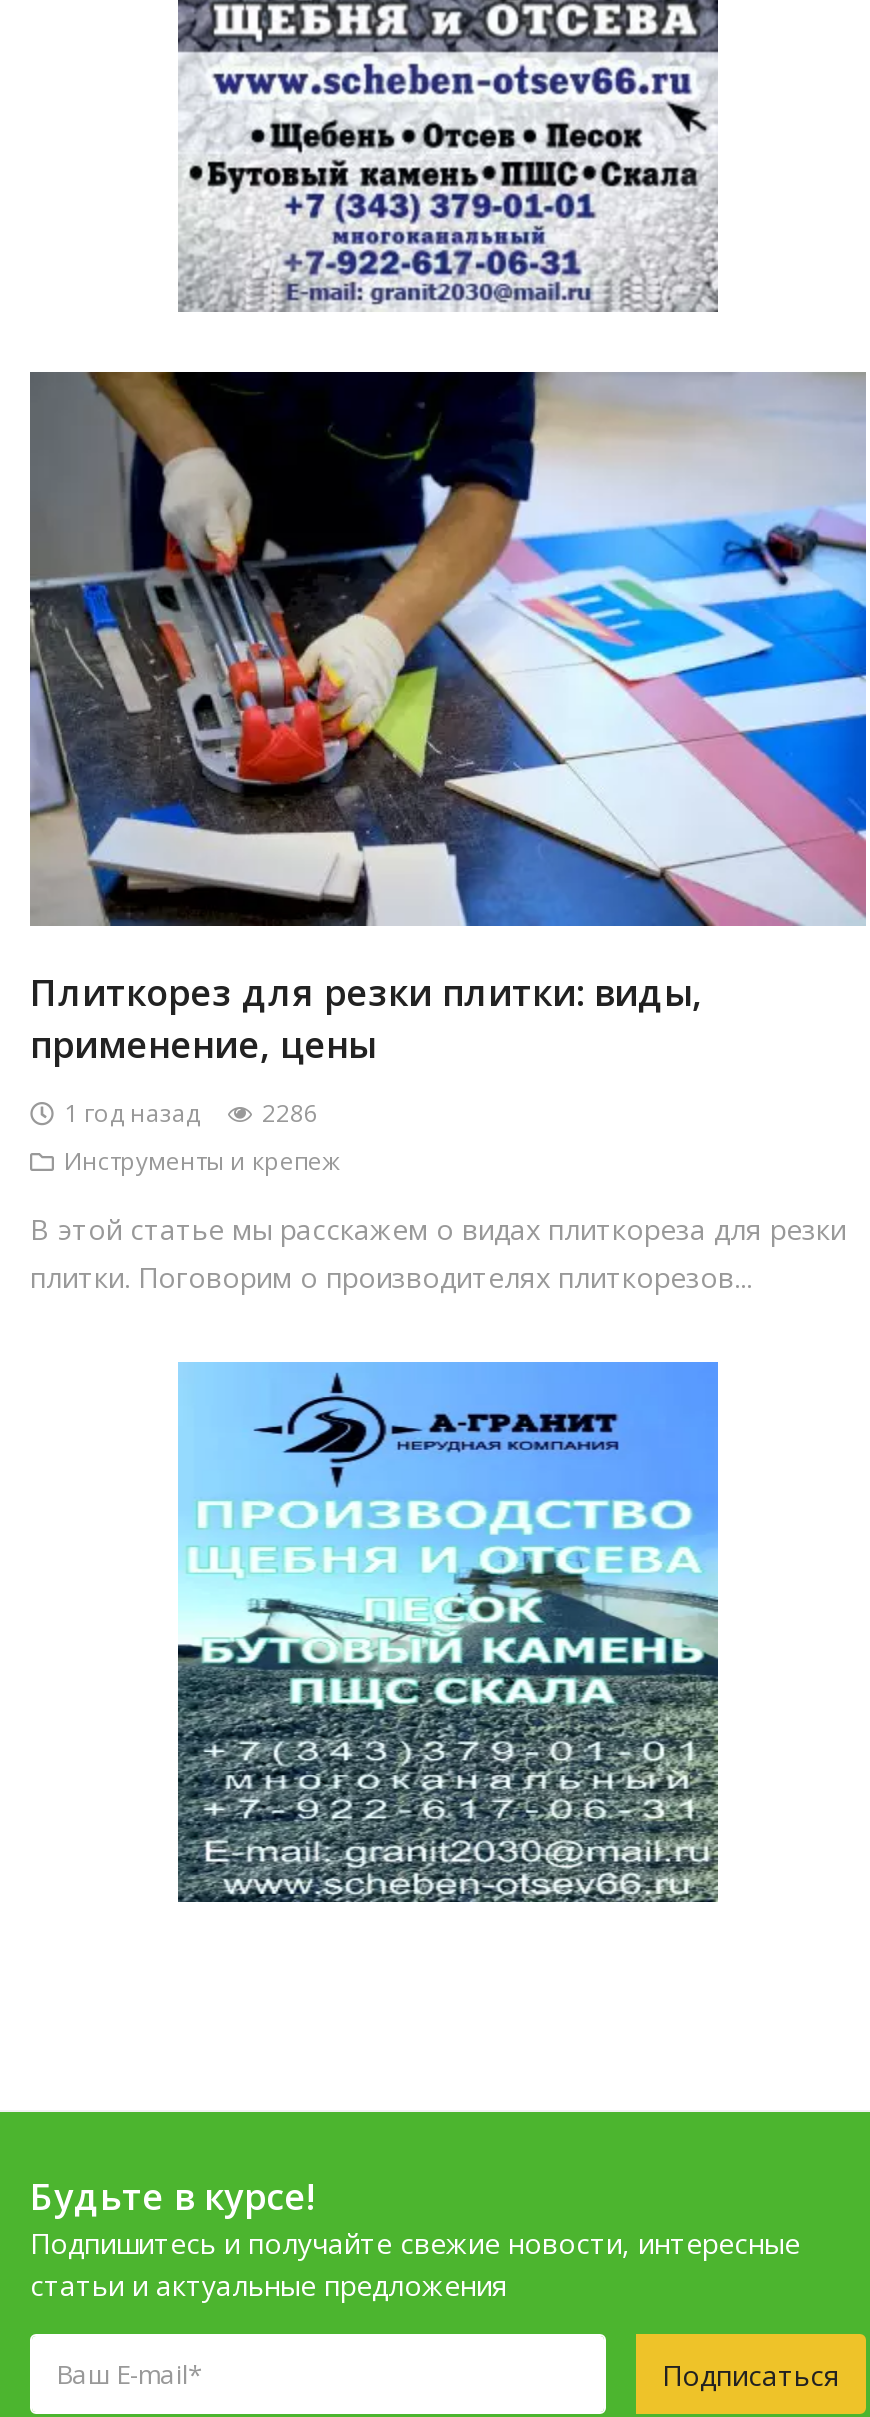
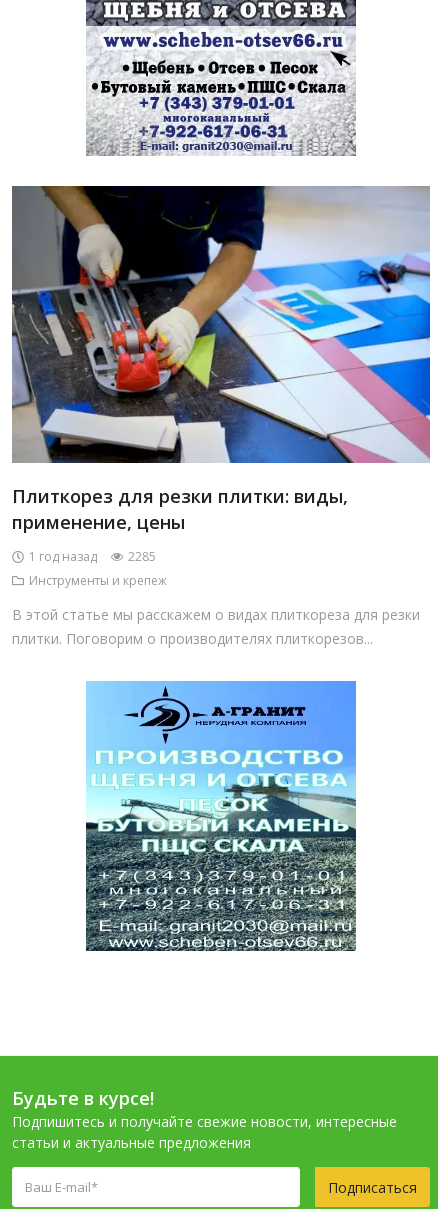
[64,1096,318,1130] 1 год назад 2286 -> [29,548,156,565] 1 год назад 2285

